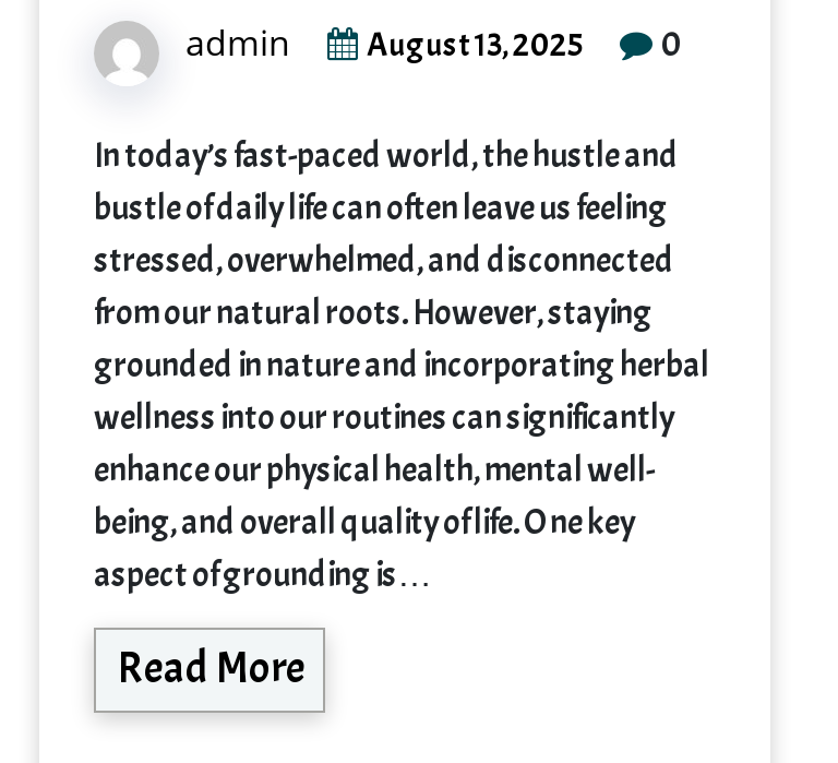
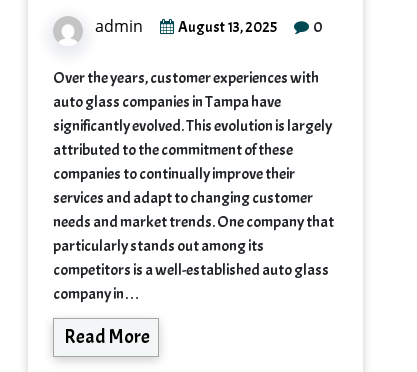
[94,134,709,597] In today’s fast-paced world, the hustle and | bustle of daily life can often leave us feeling | stressed, overwhelmed, and disconnected | from our natural roots. However, staying | grounded in nature and incorporating herbal | wellness into our routines can significantly | enhance our physical health, mental well- | being, and overall quality of life. One key | aspect of grounding is… -> [53,68,334,304] Over the years, customer experiences with | auto glass companies in Tampa have | significantly evolved. This evolution is largely | attributed to the commitment of these | companies to continually improve their | services and adapt to changing customer | needs and market trends. One company that | particularly stands out among its | competitors is a well-established auto glass | company in…

